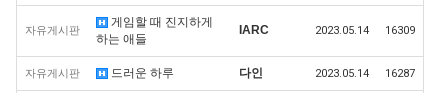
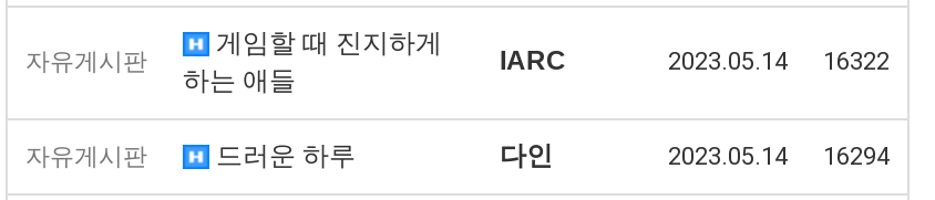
[315,24,415,37] 2023.05.14 16309 -> [668,47,890,76] 2023.05.14 16322
[315,67,415,80] 2023.05.14 16287 -> [668,142,890,171] 2023.05.14 16294

